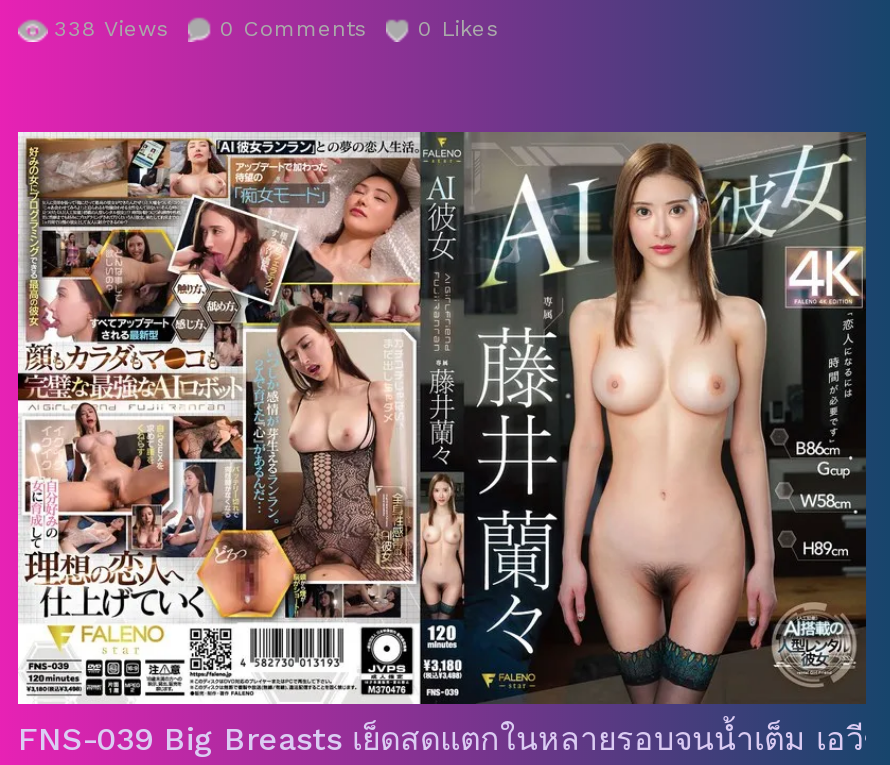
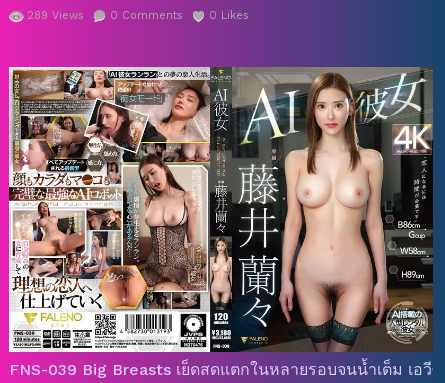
[54,17,168,43] 338 Views -> [27,9,84,22] 289 Views

